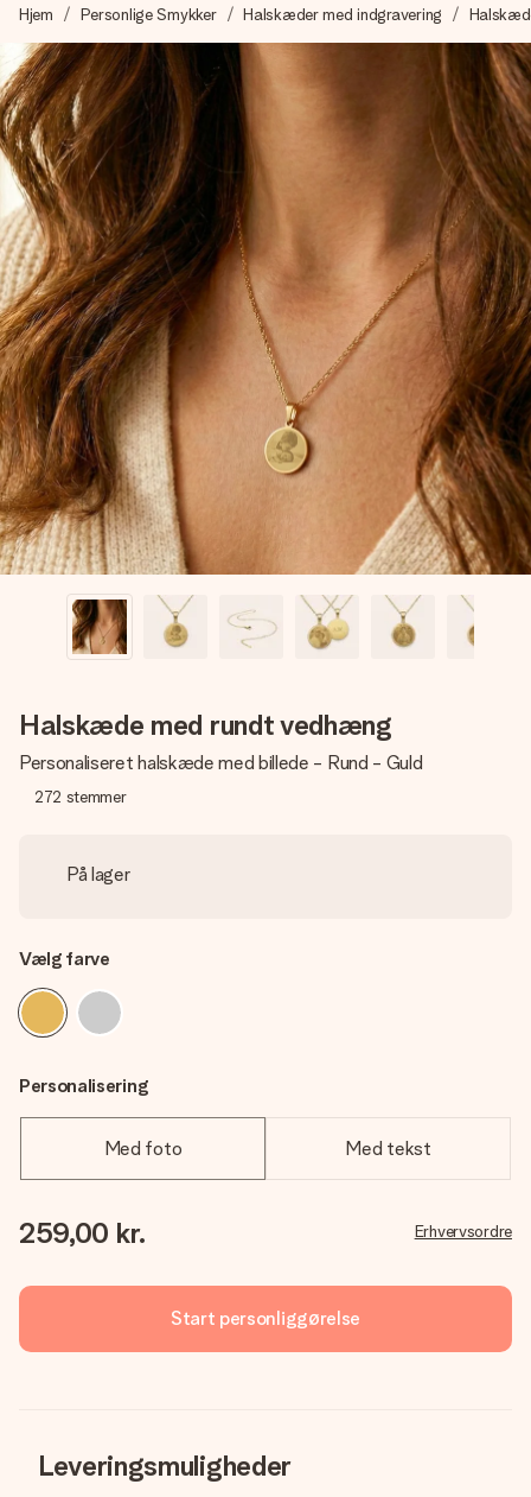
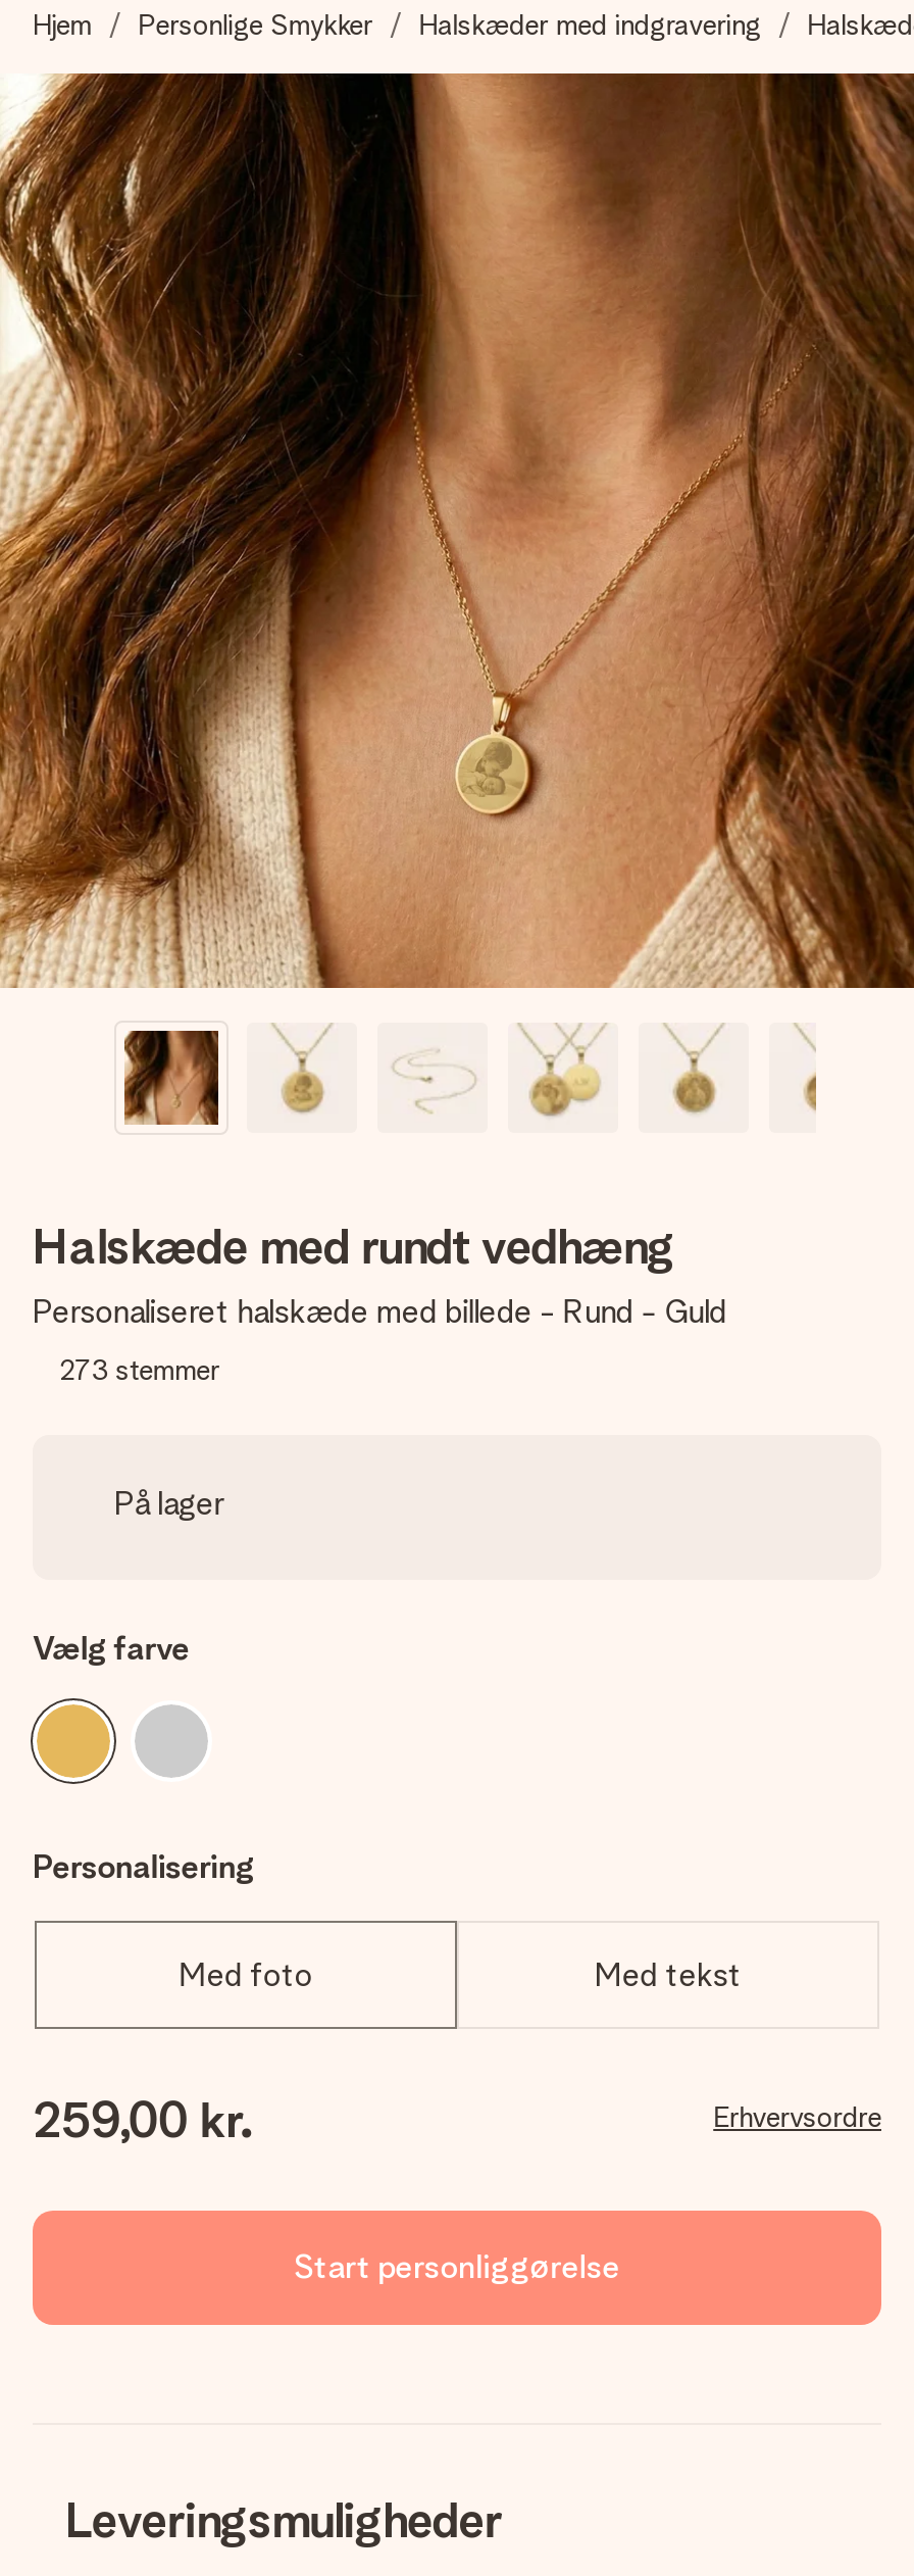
[34,787,126,806] 272 stemmer -> [59,1353,219,1386] 273 stemmer

